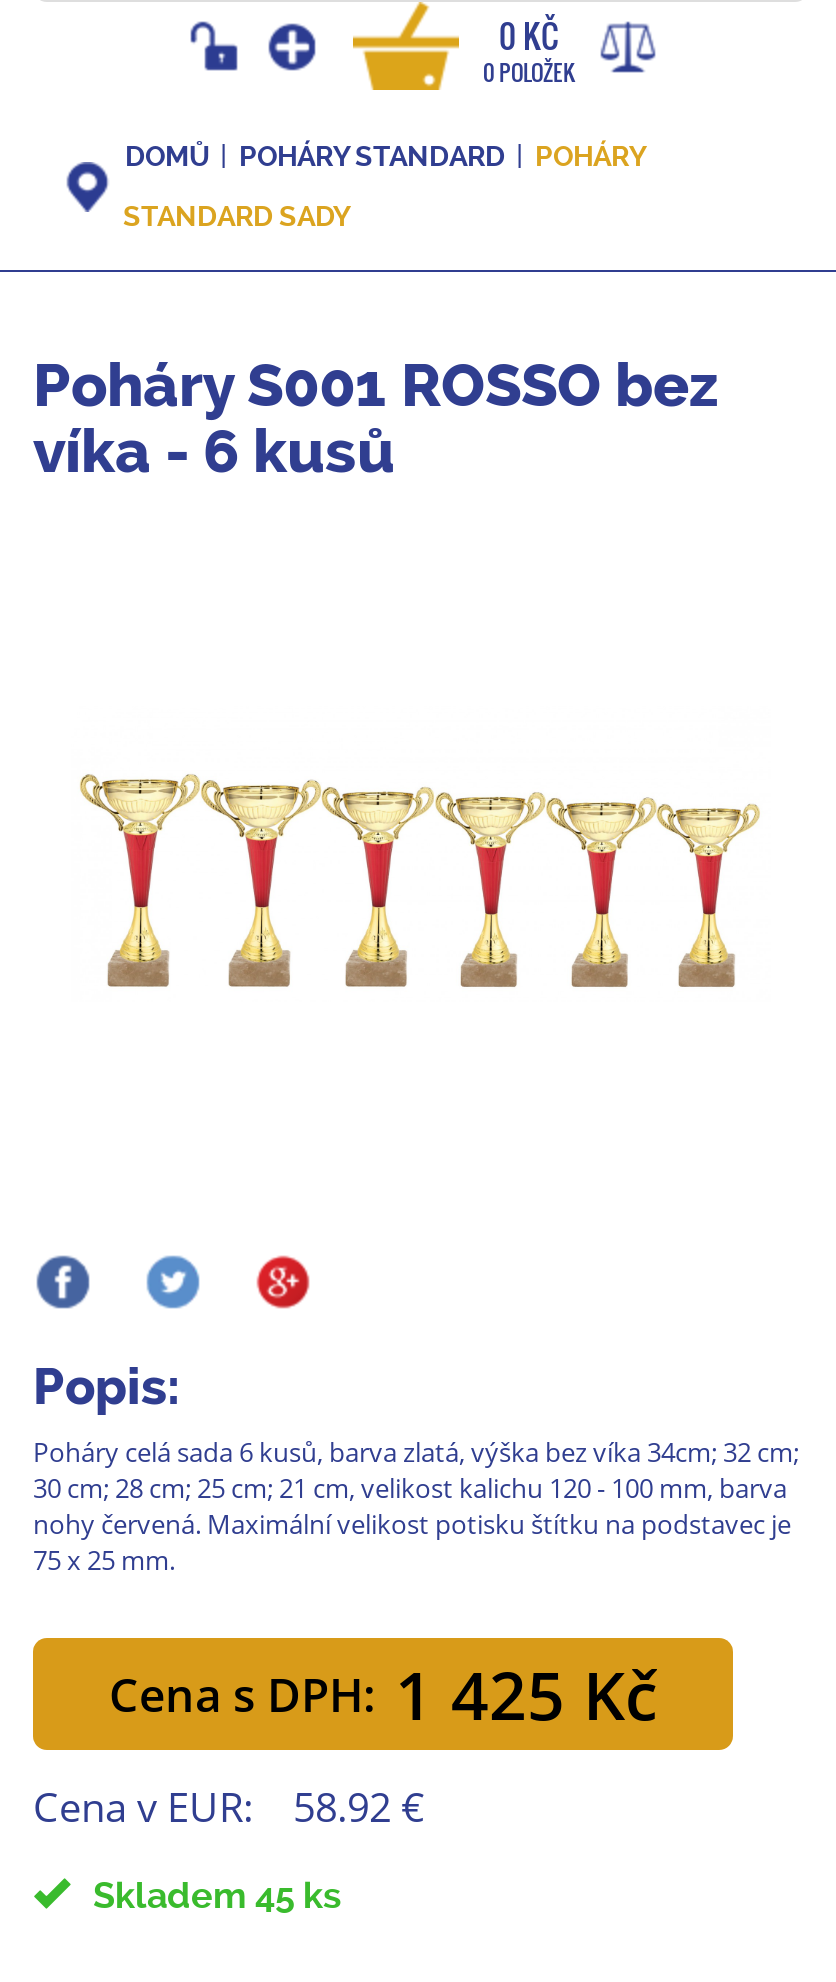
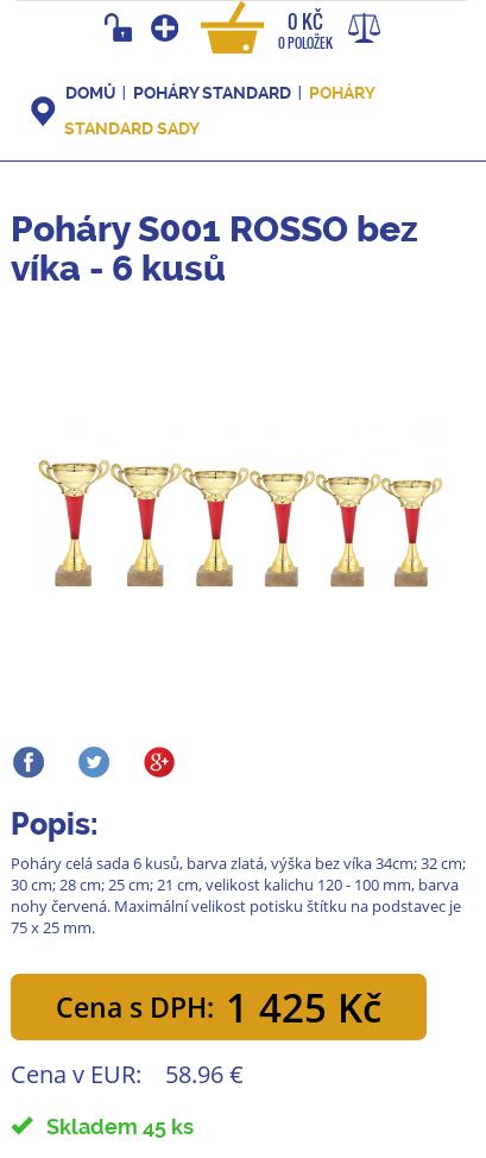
[33,1780,425,1834] Cena v EUR: 58.92 € -> [11,1058,244,1090] Cena v EUR: 58.96 €

